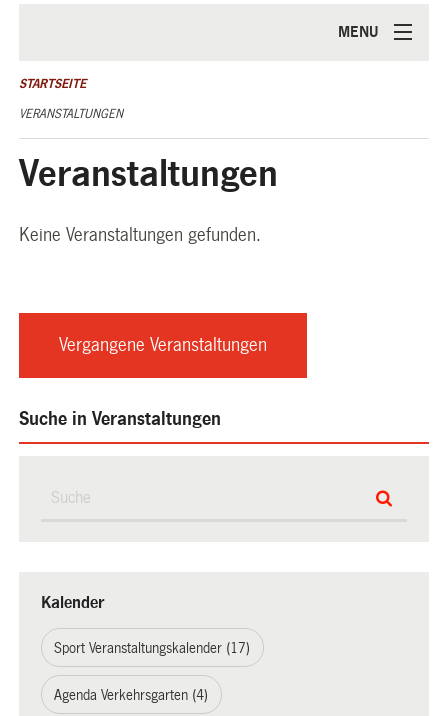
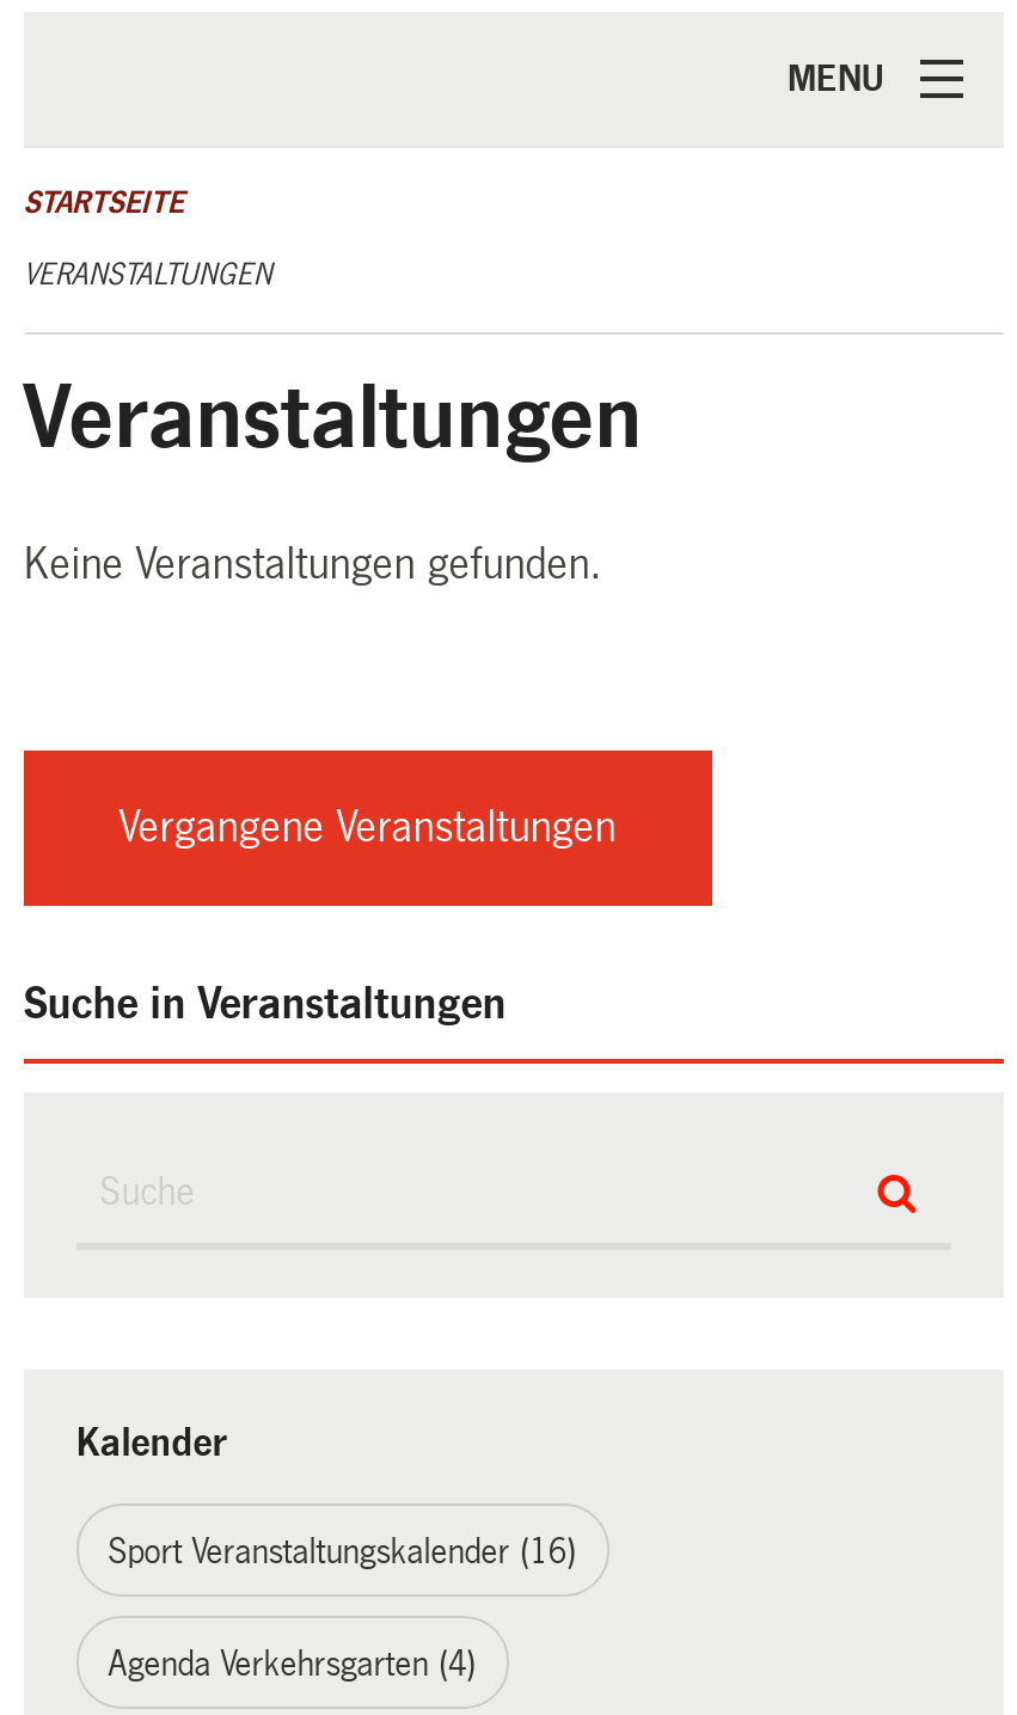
[54,640,250,656] Sport Veranstaltungskalender (17) -> [108,1532,576,1570] Sport Veranstaltungskalender (16)

